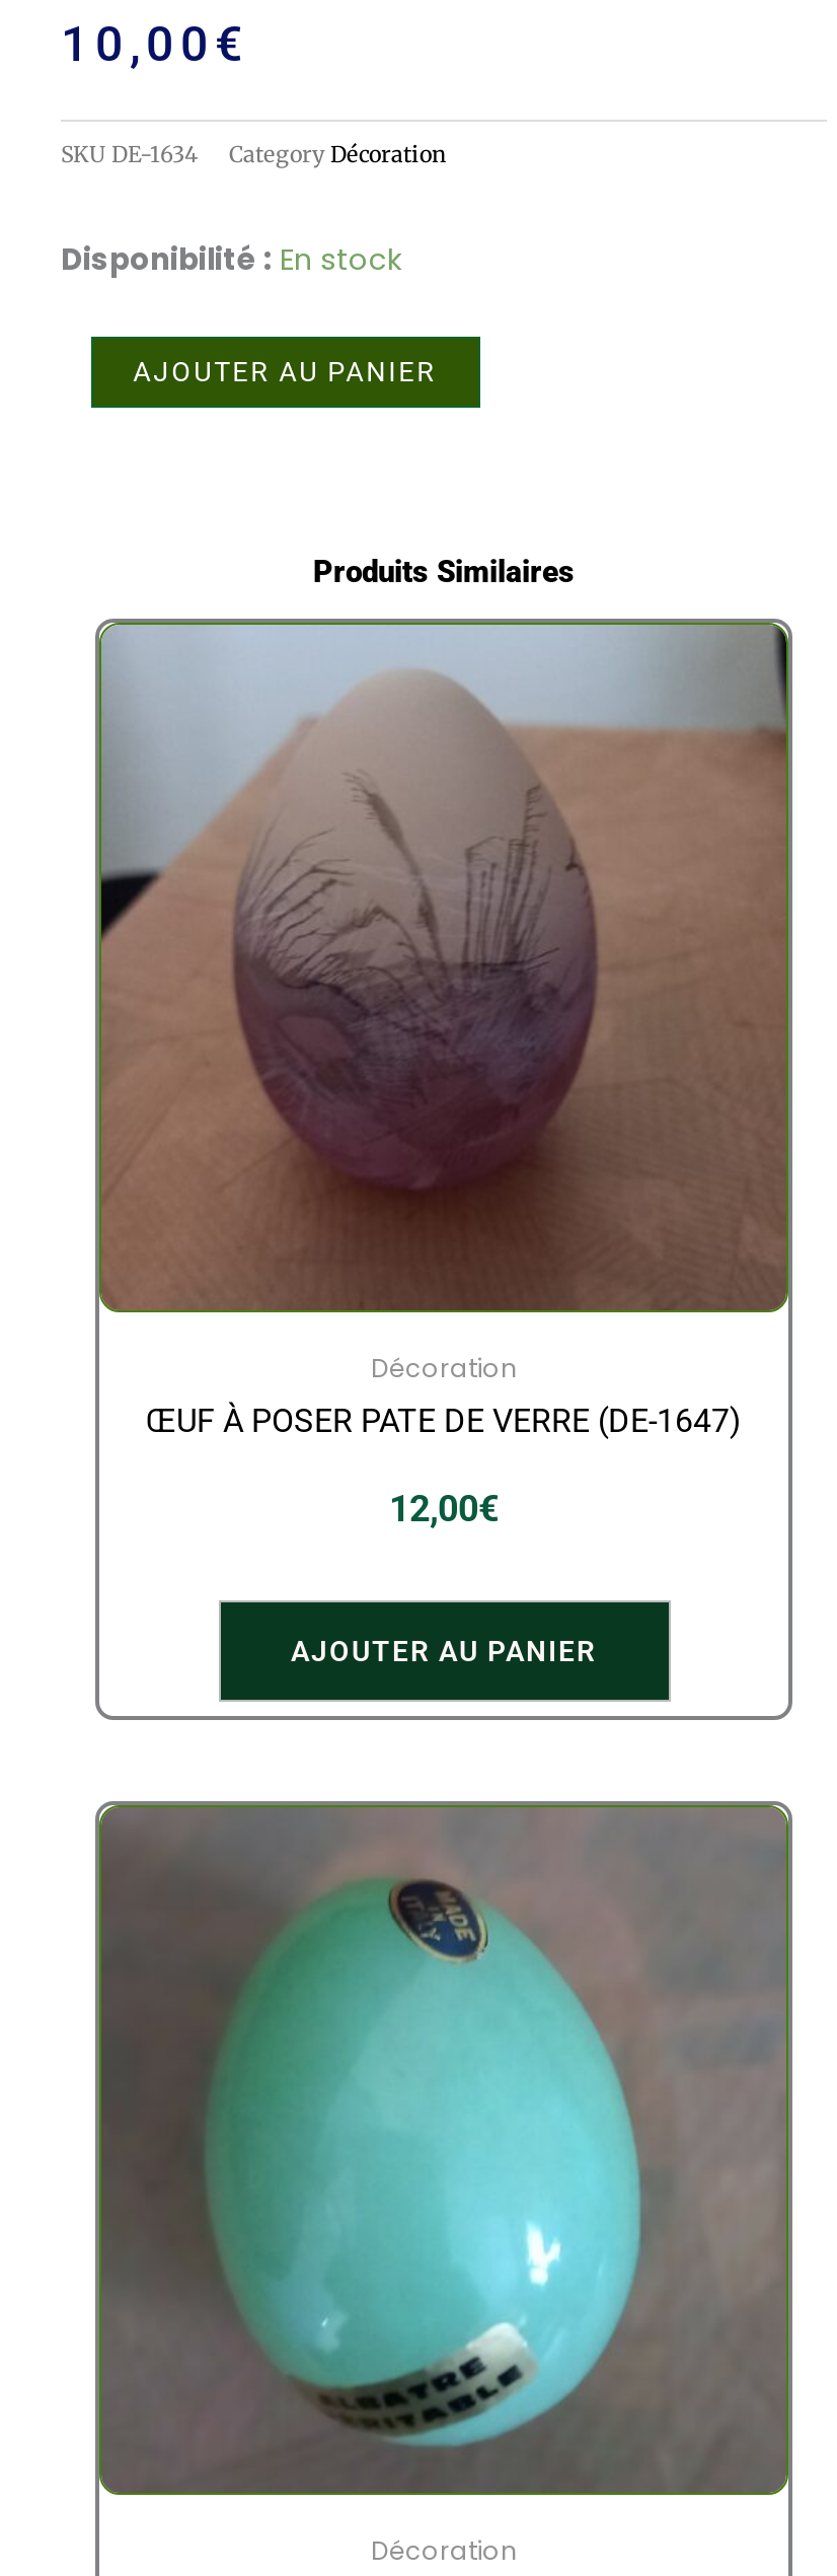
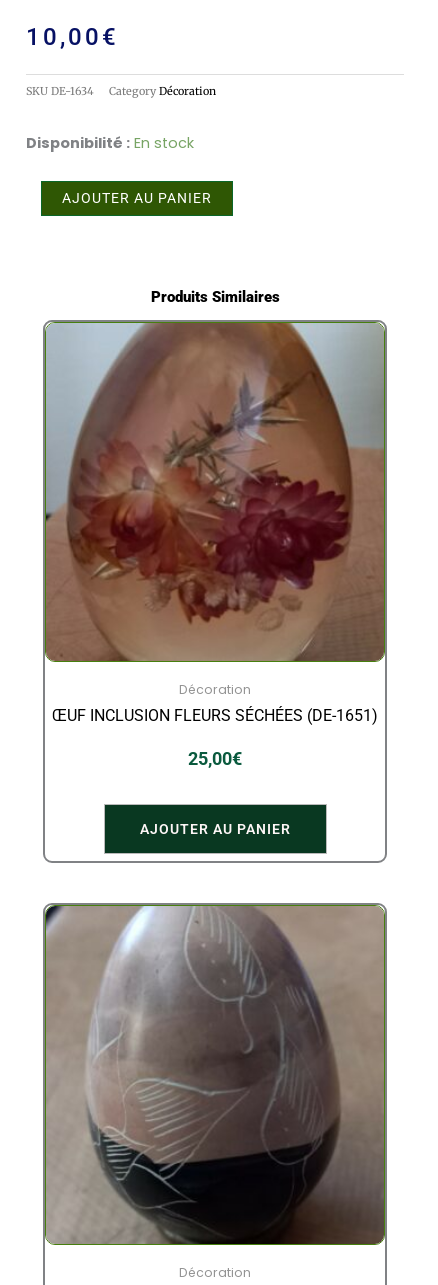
[99,625,788,1310] [image] -> [46,322,384,660] [image]
[146,1401,742,1440] ŒUF À POSER PATE DE VERRE (DE-1647) -> [52,706,378,725] ŒUF INCLUSION FLEURS SÉCHÉES (DE-1651)
[389,1487,499,1529] 12,00€ -> [188,748,242,769] 25,00€
[101,1805,784,2493] [image] -> [46,906,383,1244] [image]

